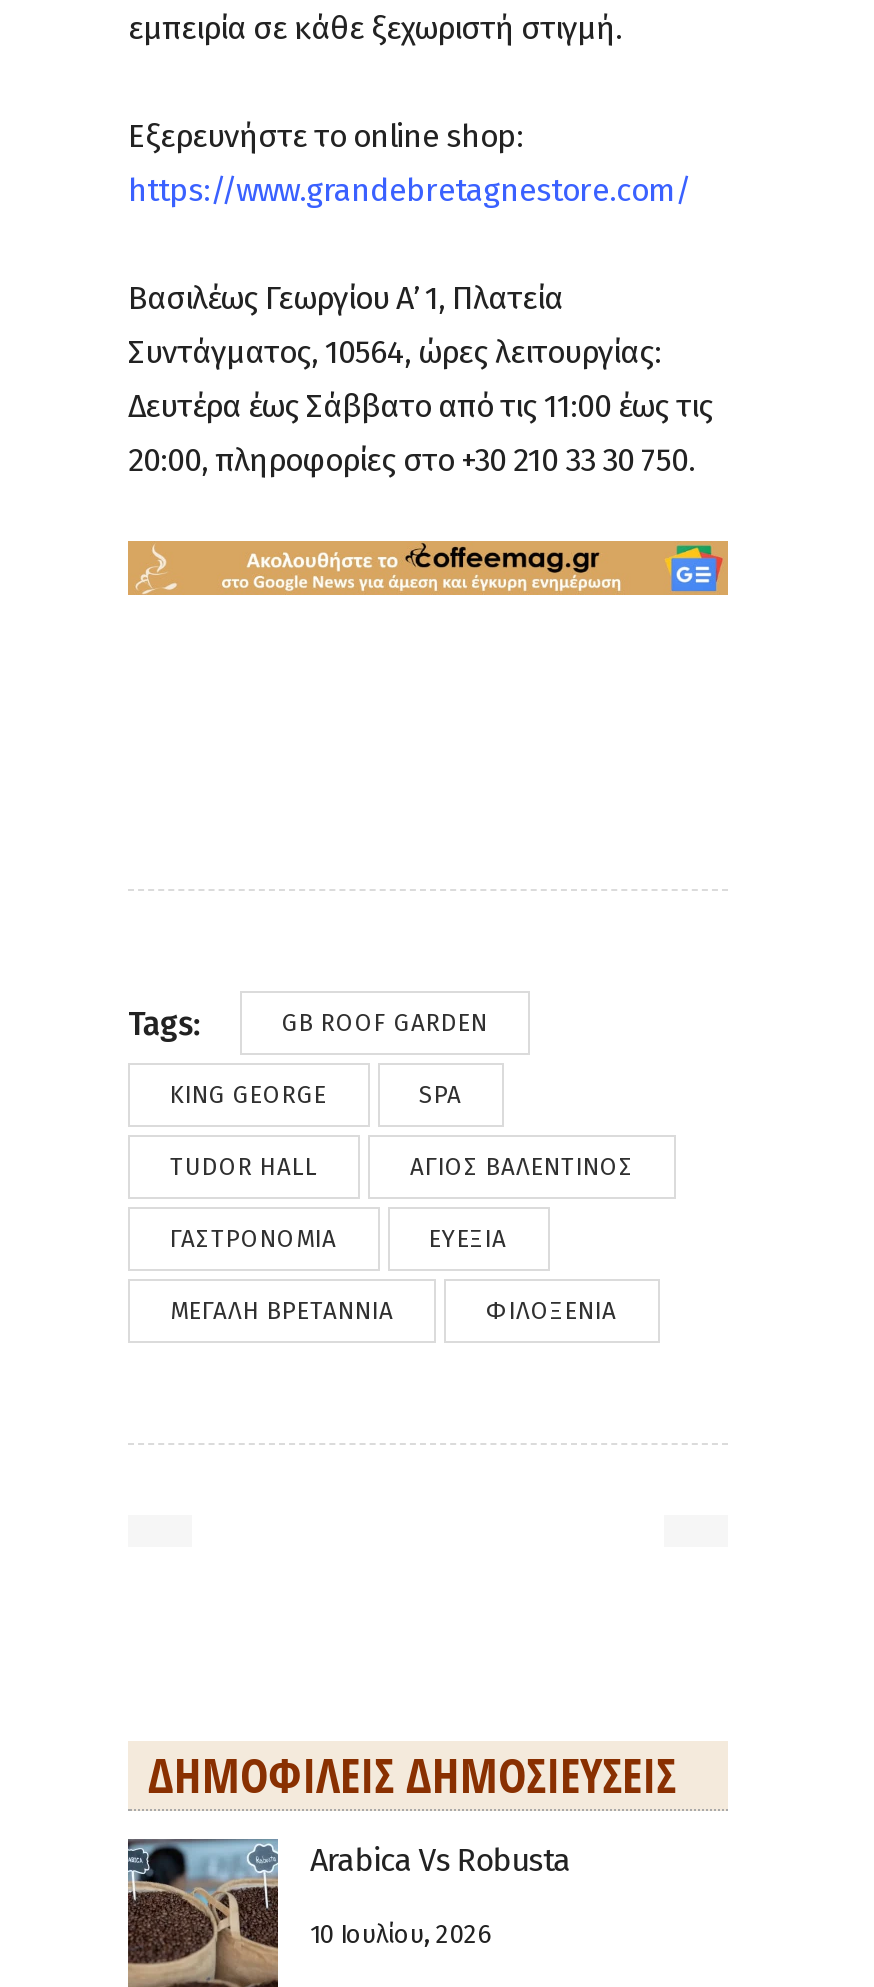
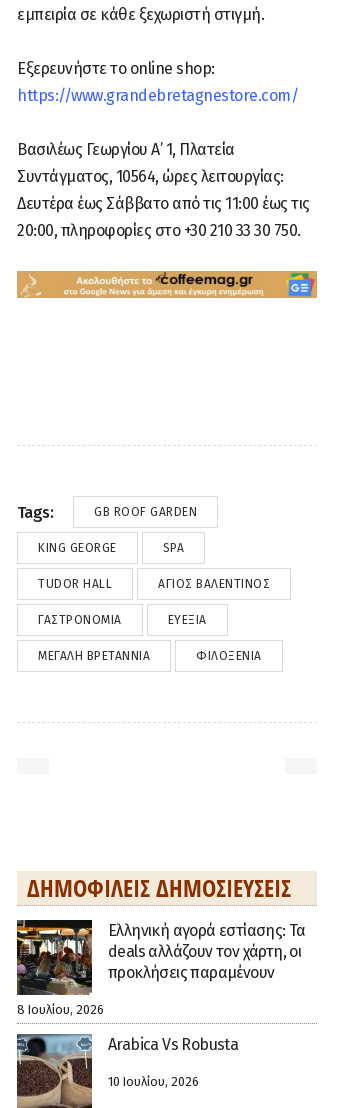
none -> [16,919,306,1017] [image] | Ελληνική αγορά εστίασης: Τα | deals αλλάζουν τον χάρτη, οι | προκλήσεις παραμένουν | 8 Ιουλίου, 2026

